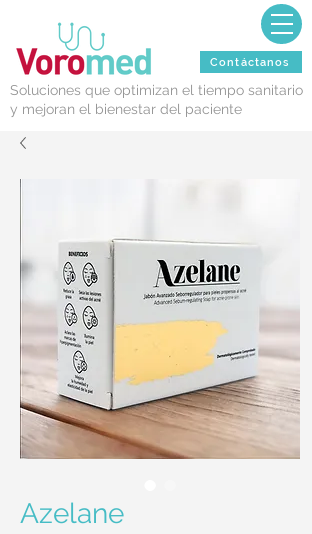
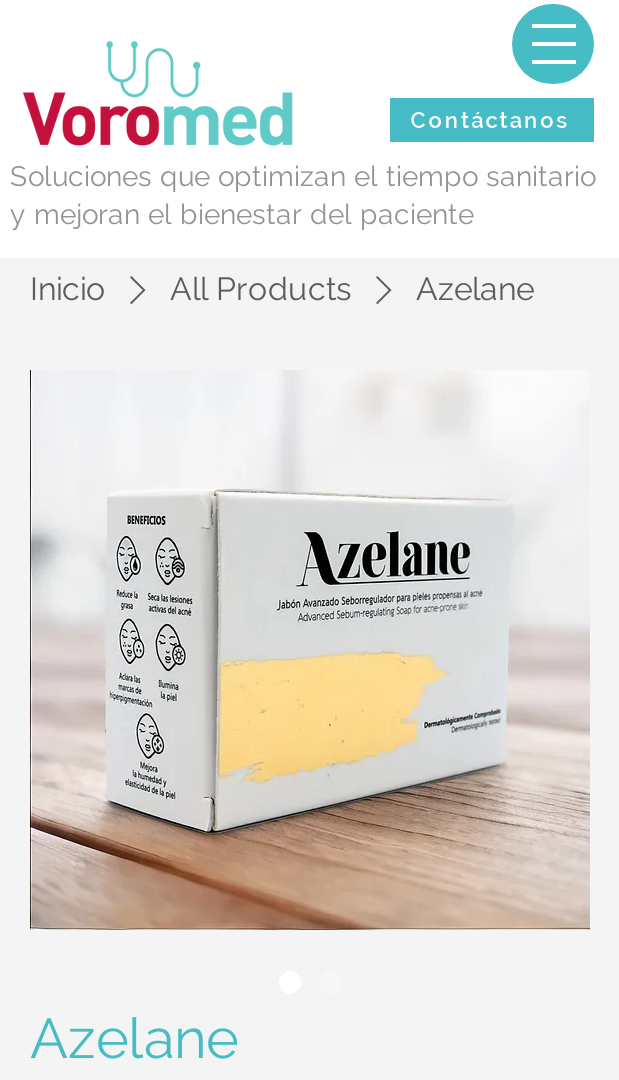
none -> [30,270,534,308] Inicio | All Products | Azelane

